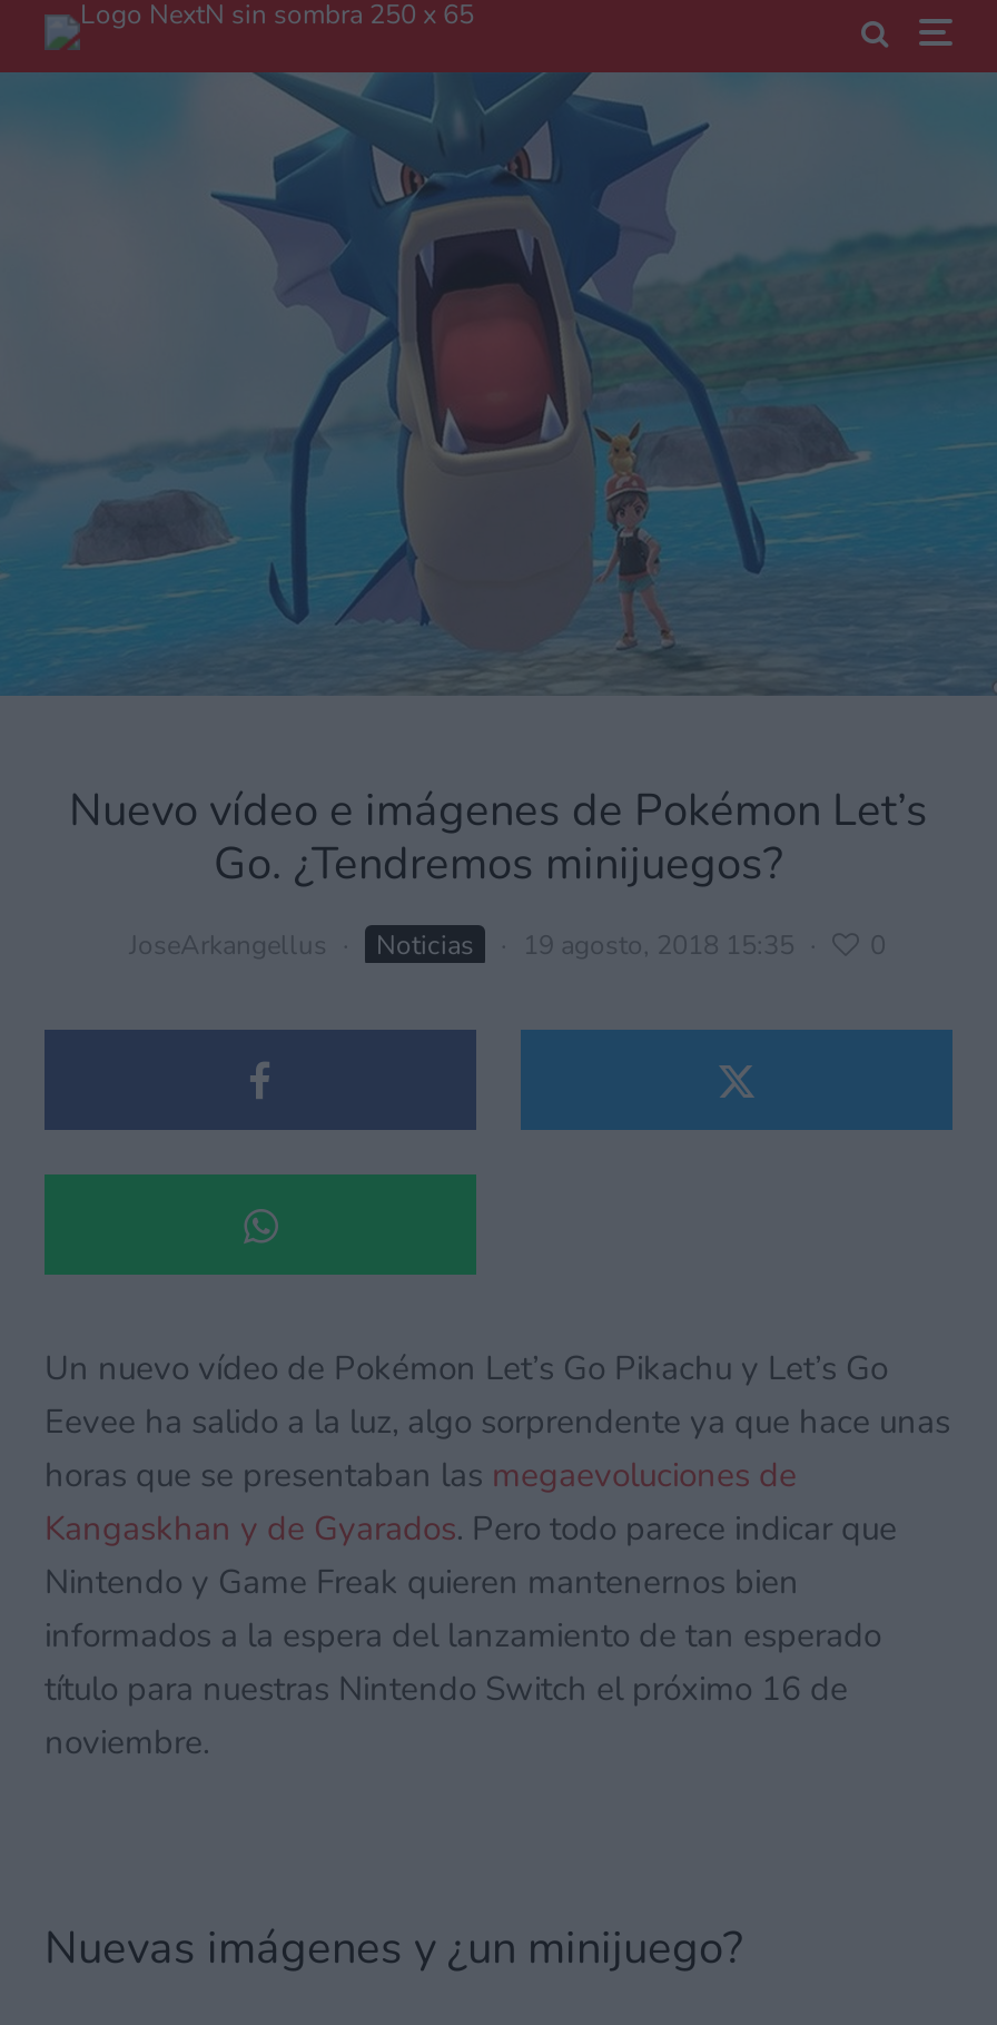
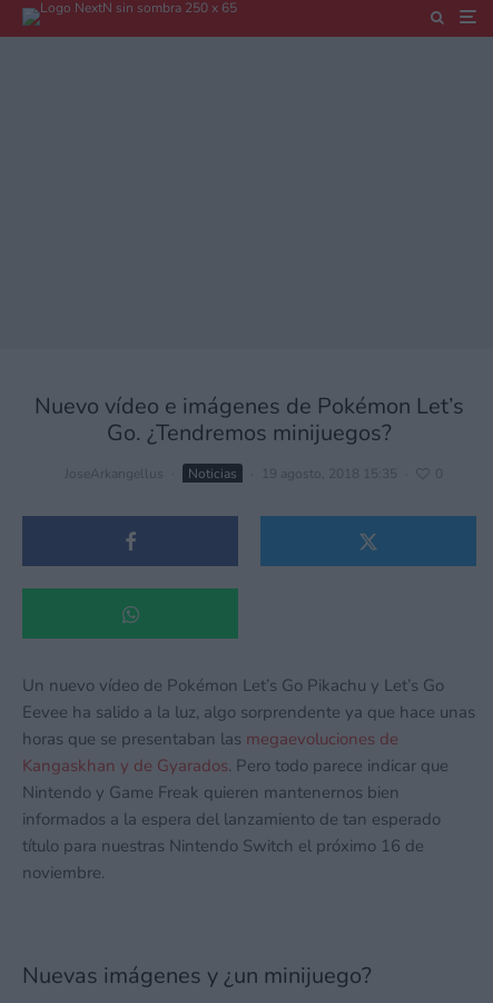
[7,70,990,696] [image] -> none

